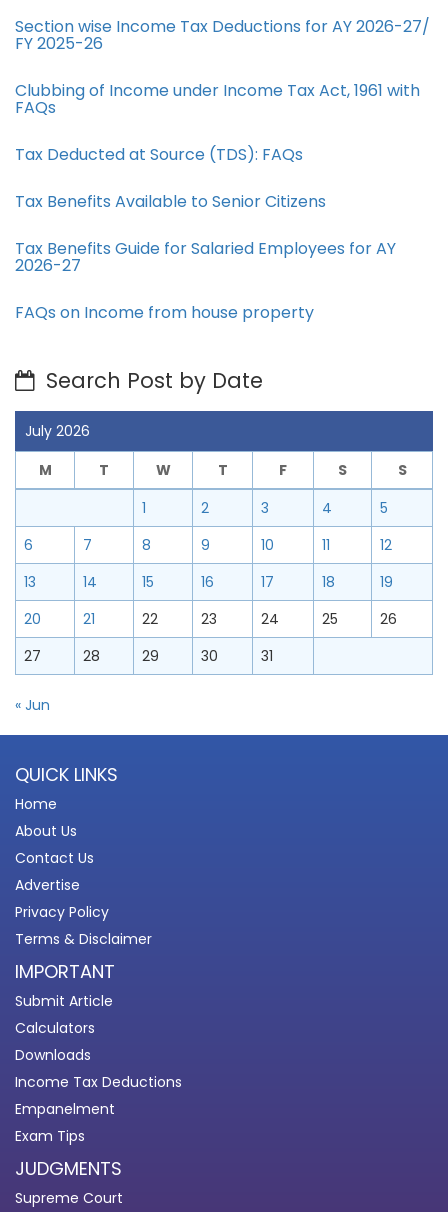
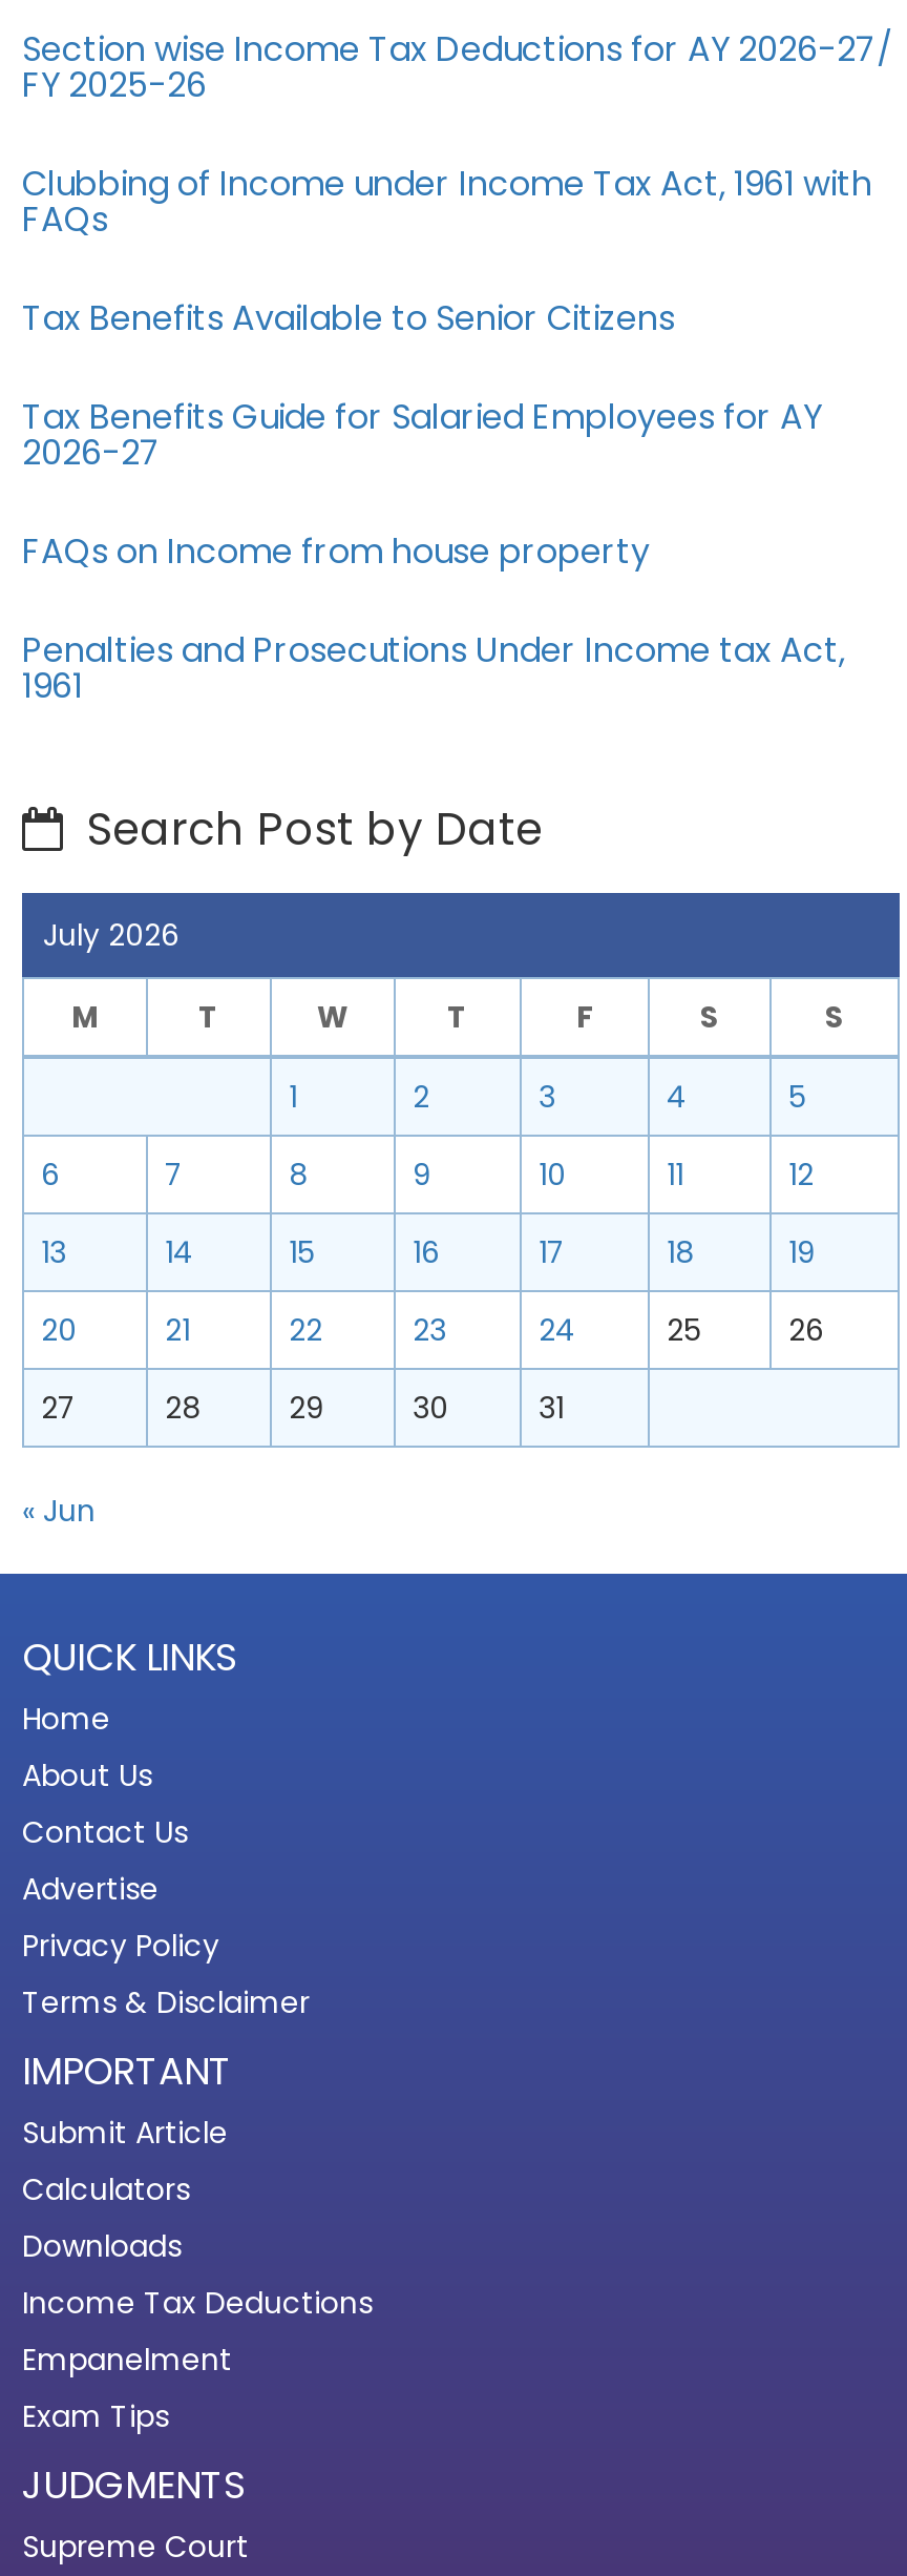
[15,143,303,166] Tax Deducted at Source (TDS): FAQs -> none
moved [15,190,396,324] -> [22,294,822,576]: Tax Benefits Available to Senior Citizens | Tax Benefits Guide for Salaried Employees for AY | 2026-27 | FAQs on Income from house property
none -> [22,626,845,710] Penalties and Prosecutions Under Income tax Act, | 1961

